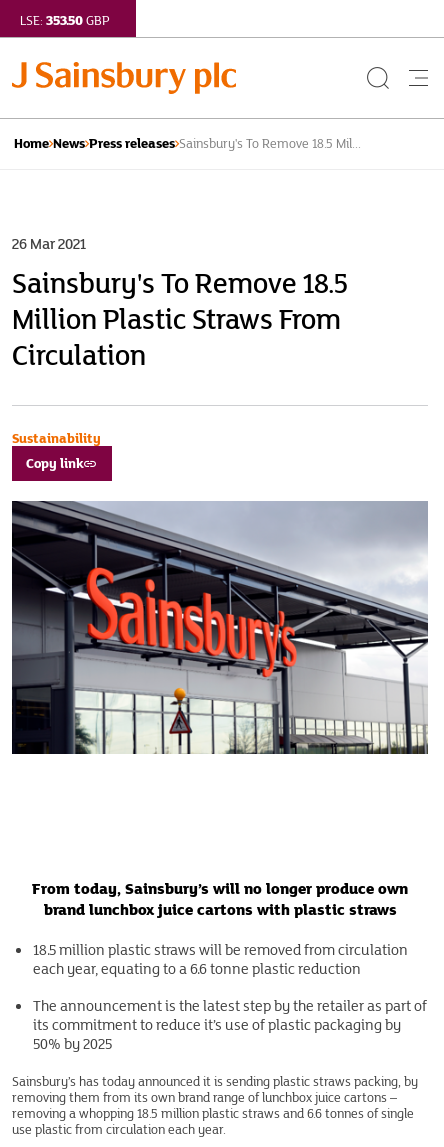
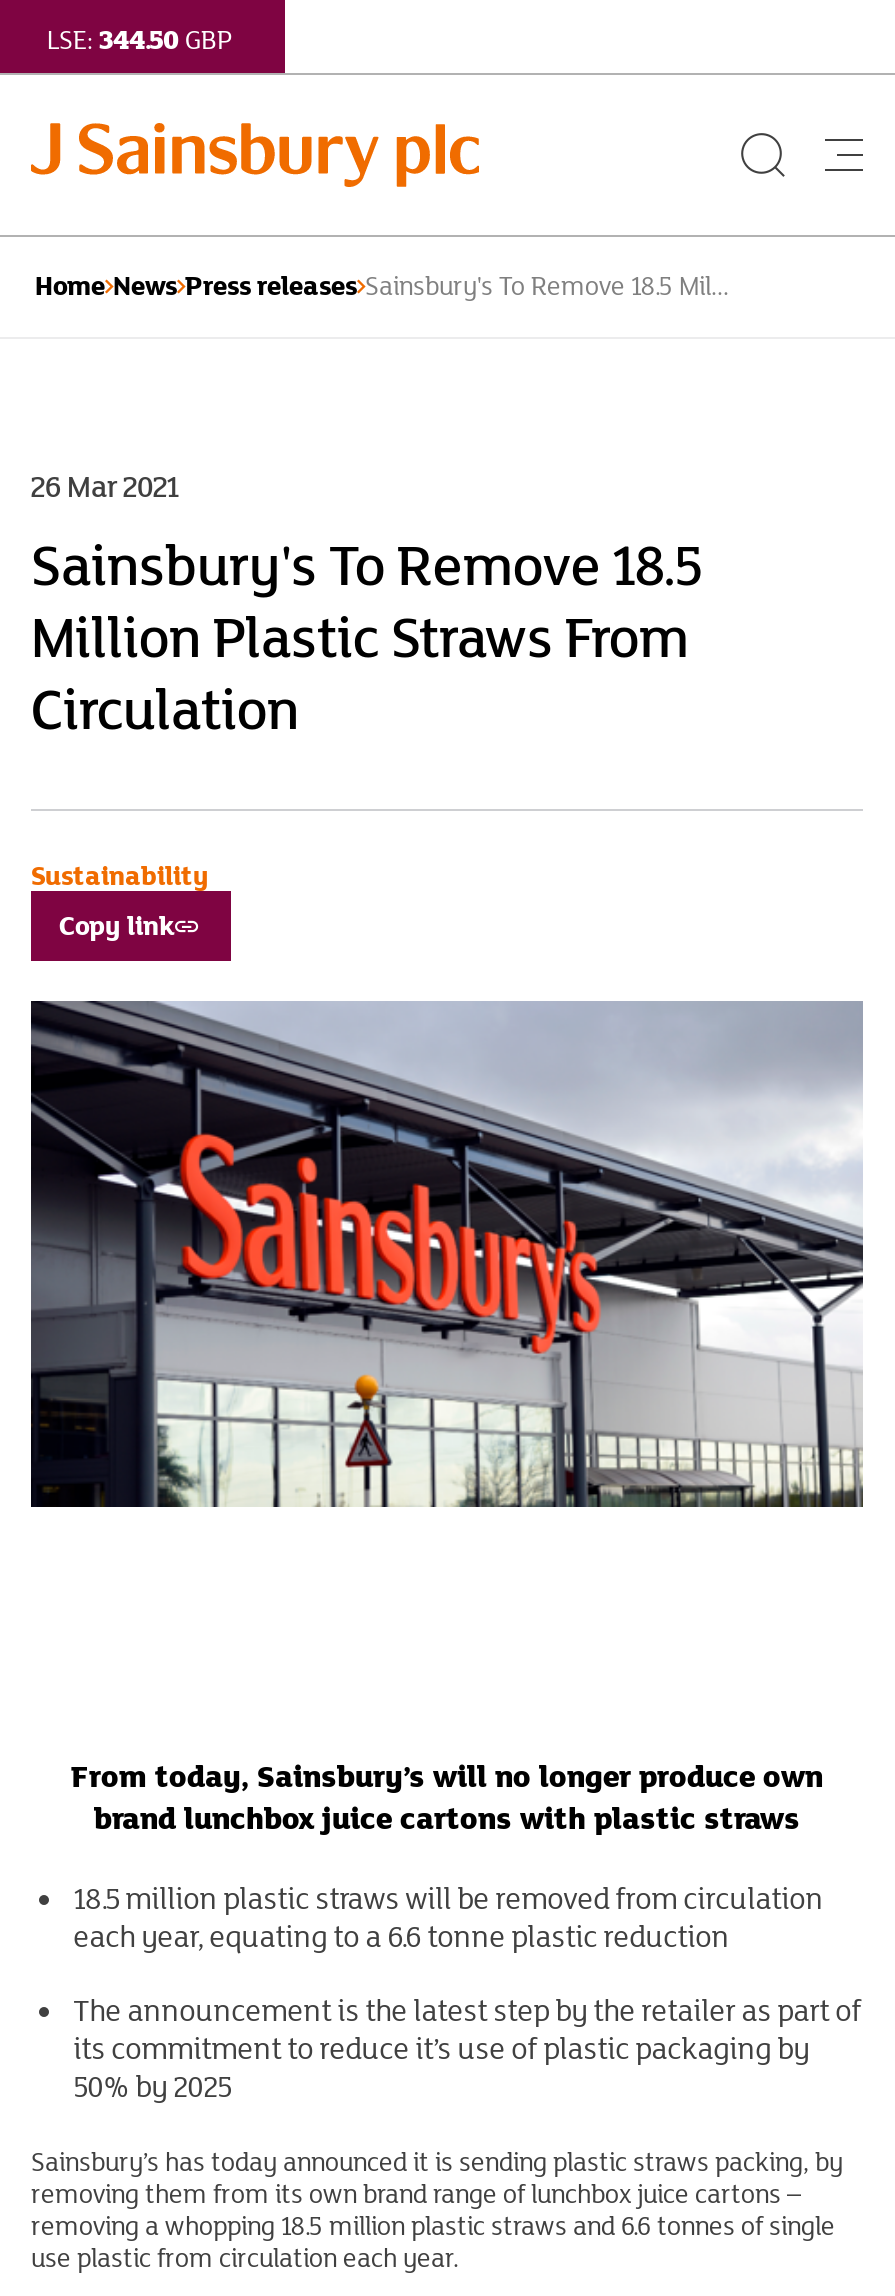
[20,10,110,29] LSE: 353.50 GBP -> [47,19,233,57] LSE: 344.50 GBP

